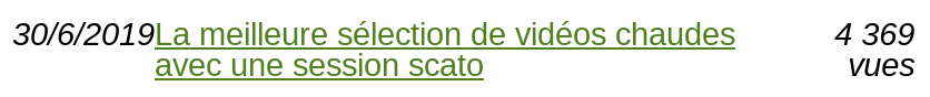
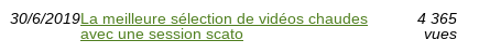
[835,17,915,52] 4 369 -> [417,10,457,27] 4 365

